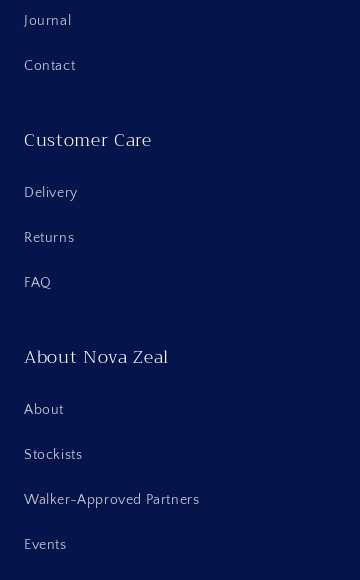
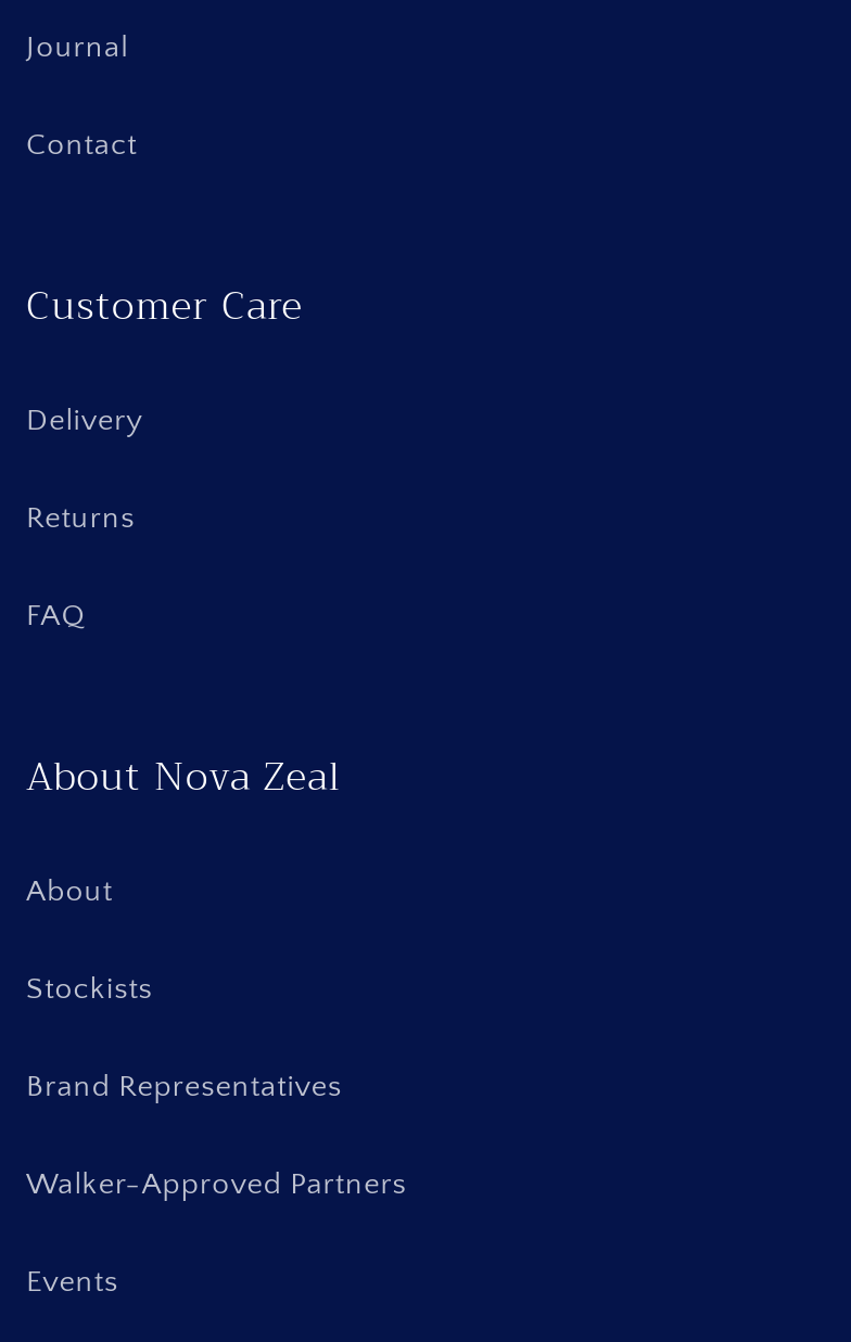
none -> [26,1069,342,1104] Brand Representatives

